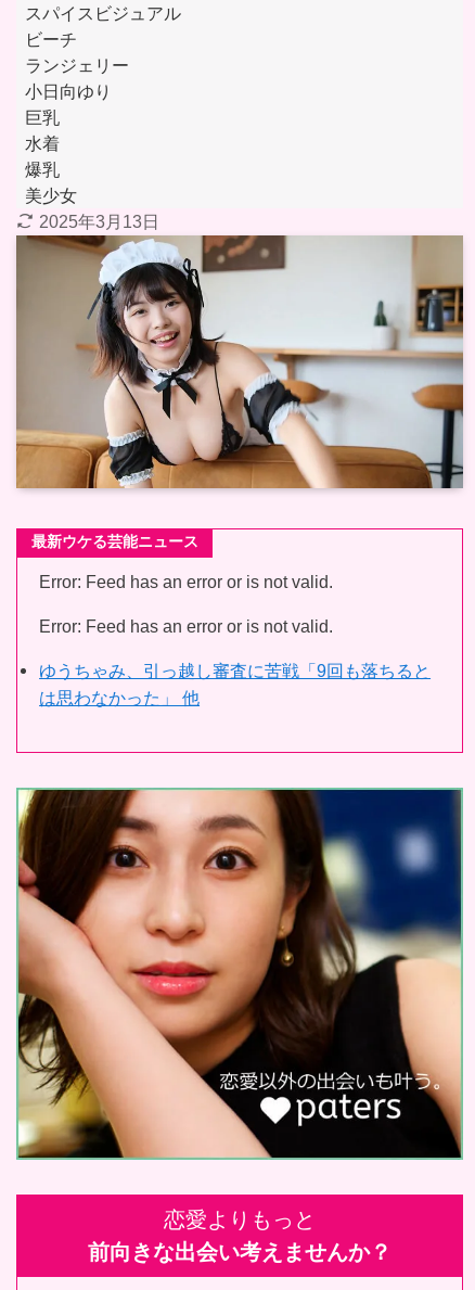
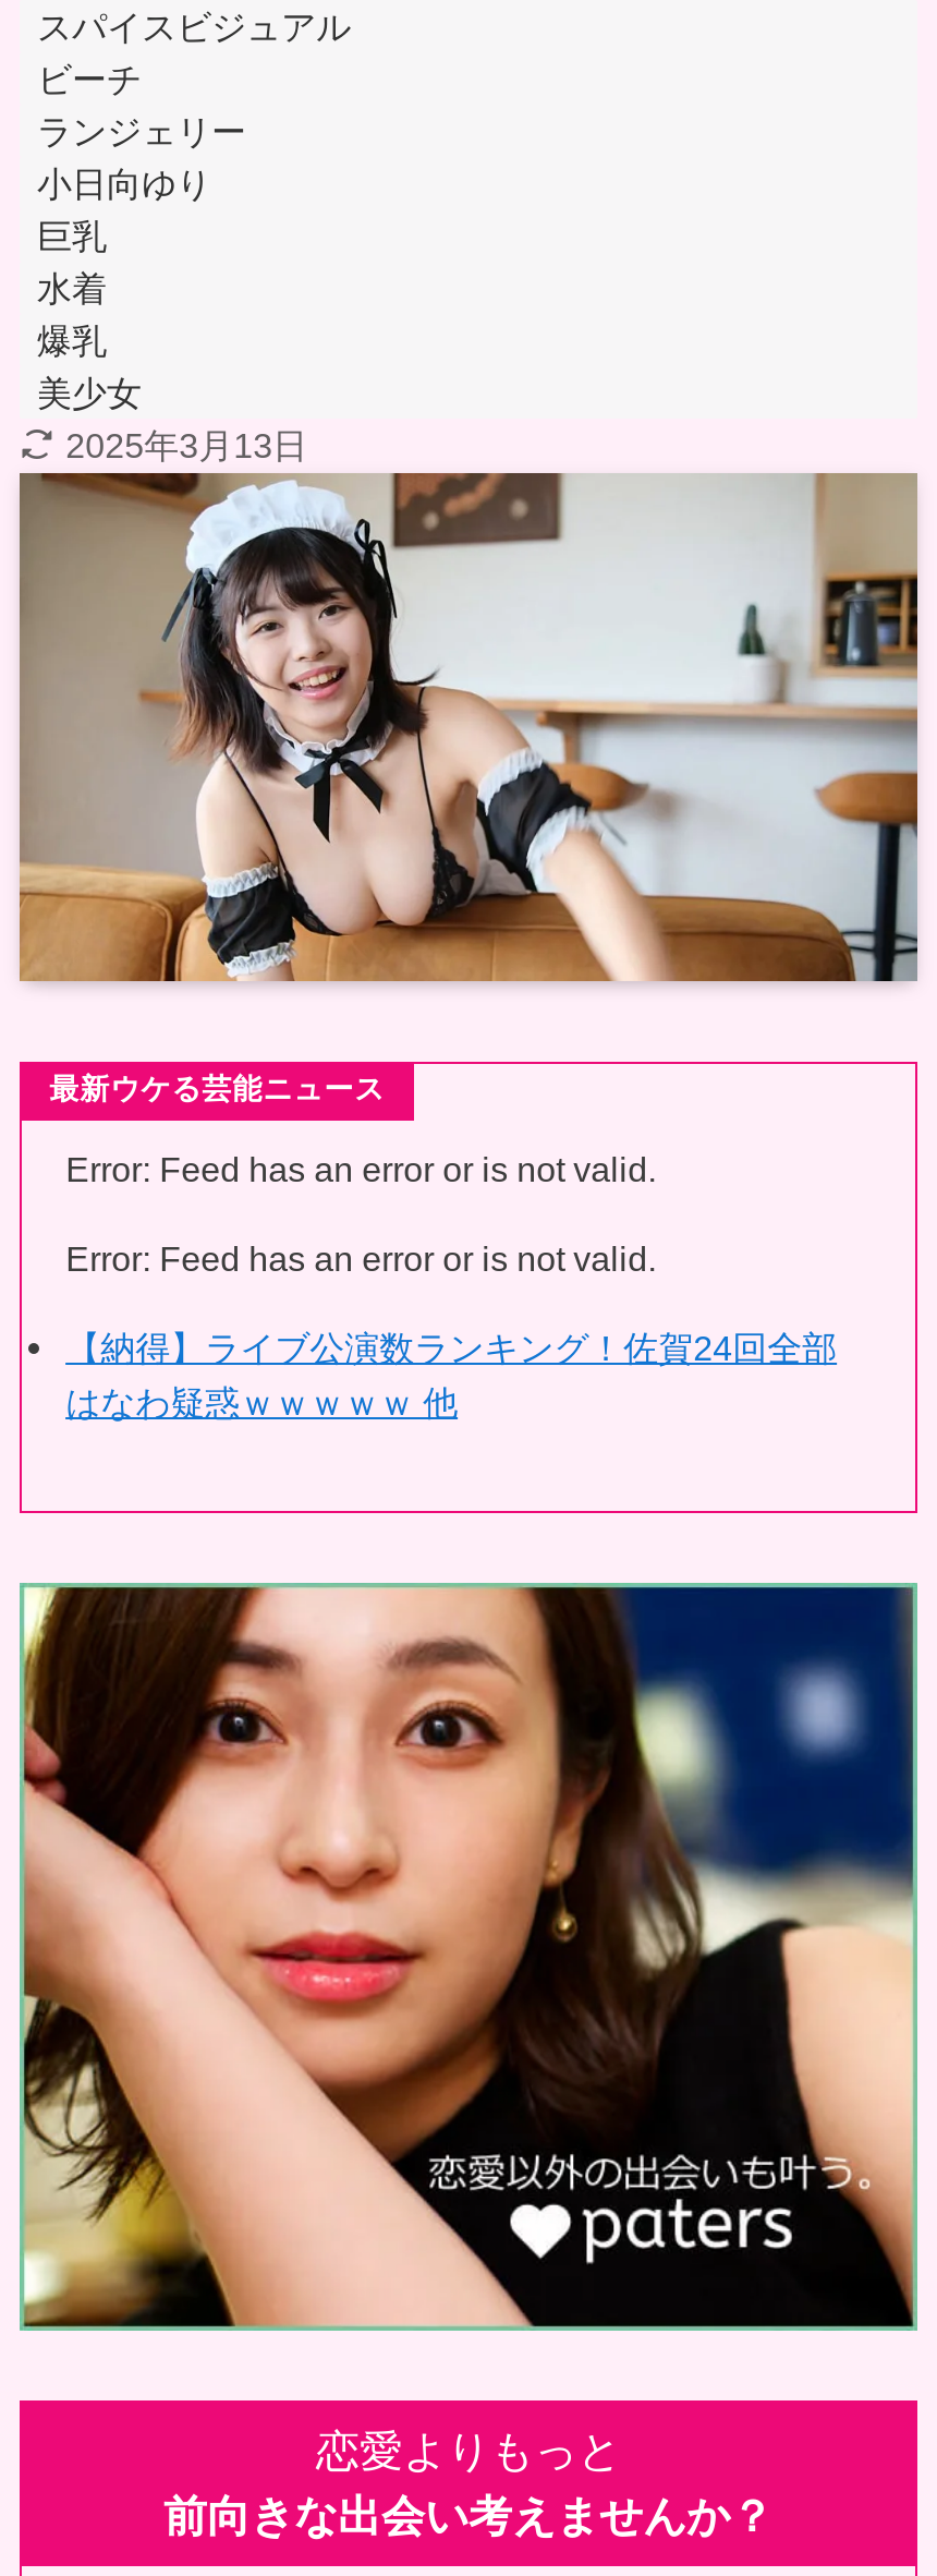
[39,661,431,708] ゆうちゃみ、引っ越し審査に苦戦「9回も落ちると | は思わなかった」 他 -> [66,1328,837,1422] 【納得】ライブ公演数ランキング！佐賀24回全部 | はなわ疑惑ｗｗｗｗｗ 他

